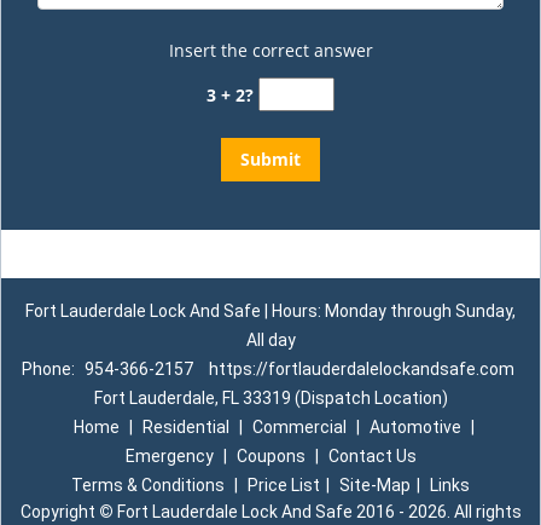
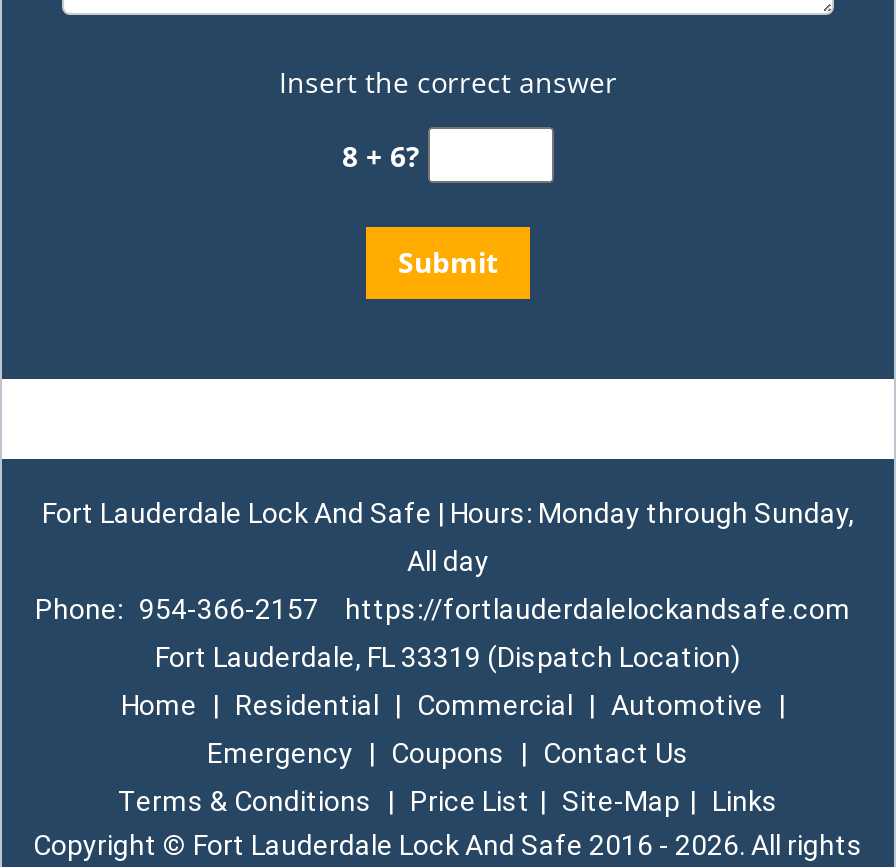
[206,83,254,106] 3 + 2? -> [342,137,420,175] 8 + 6?

